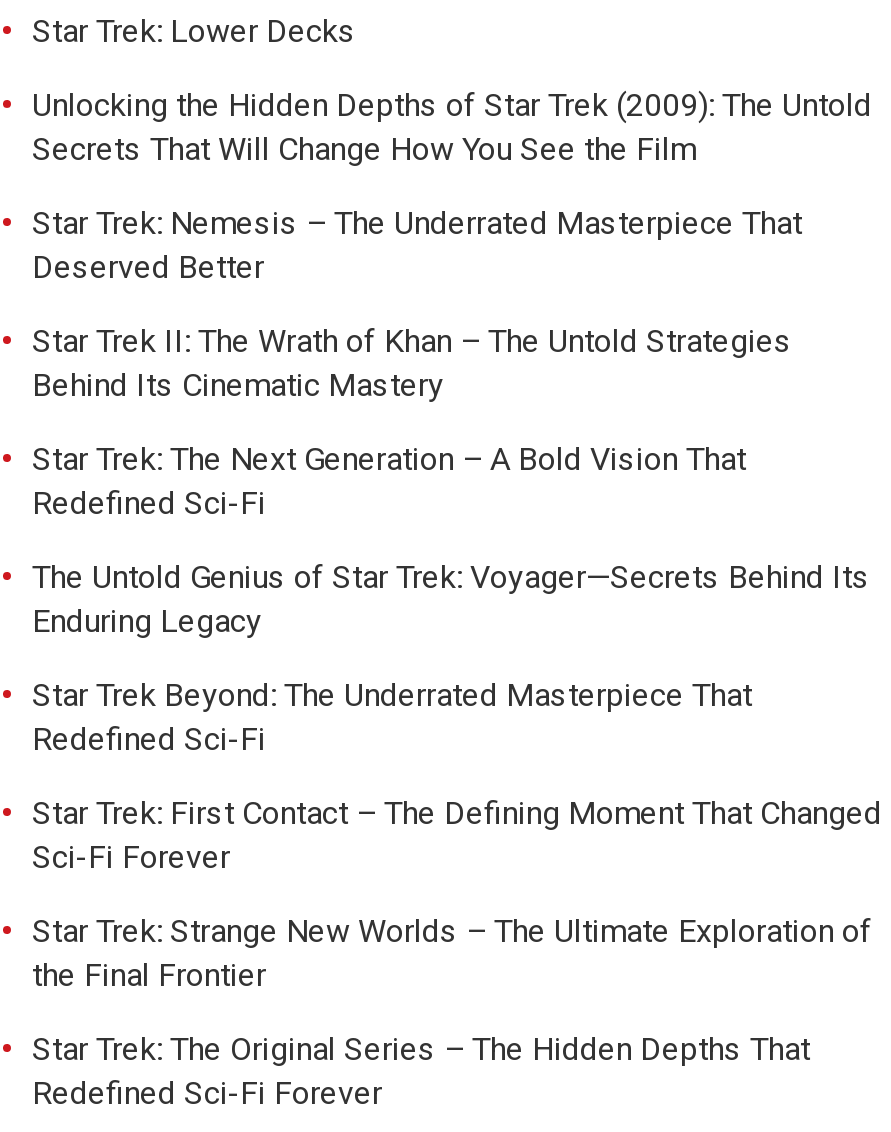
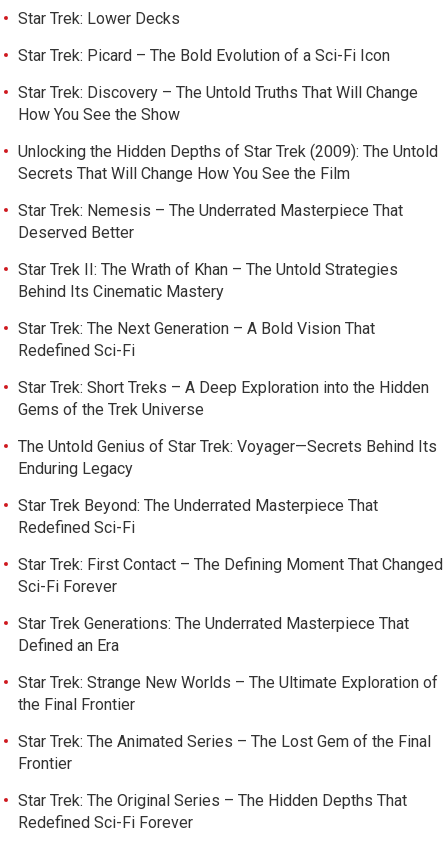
none -> [18,46,418,124] Star Trek: Picard – The Bold Evolution of a Sci-Fi Icon | Star Trek: Discovery – The Untold Truths That Will Change | How You See the Show
none -> [18,378,429,419] Star Trek: Short Treks – A Deep Exploration into the Hidden | Gems of the Trek Universe
none -> [18,614,409,655] Star Trek Generations: The Underrated Masterpiece That | Defined an Era
none -> [18,732,431,773] Star Trek: The Animated Series – The Lost Gem of the Final | Frontier

